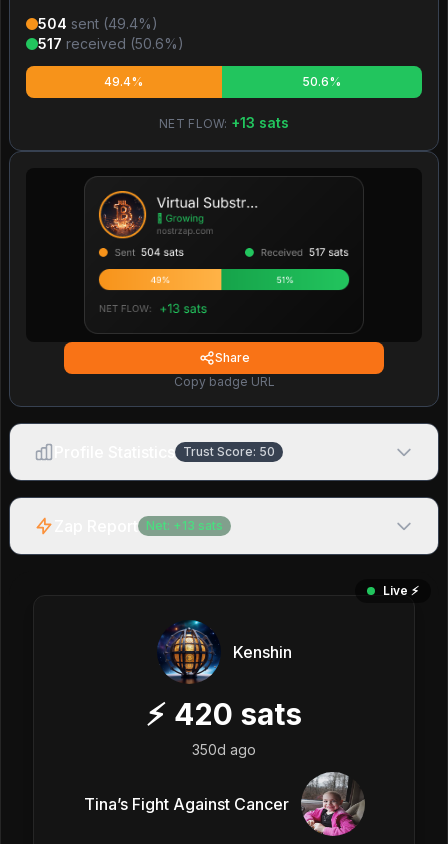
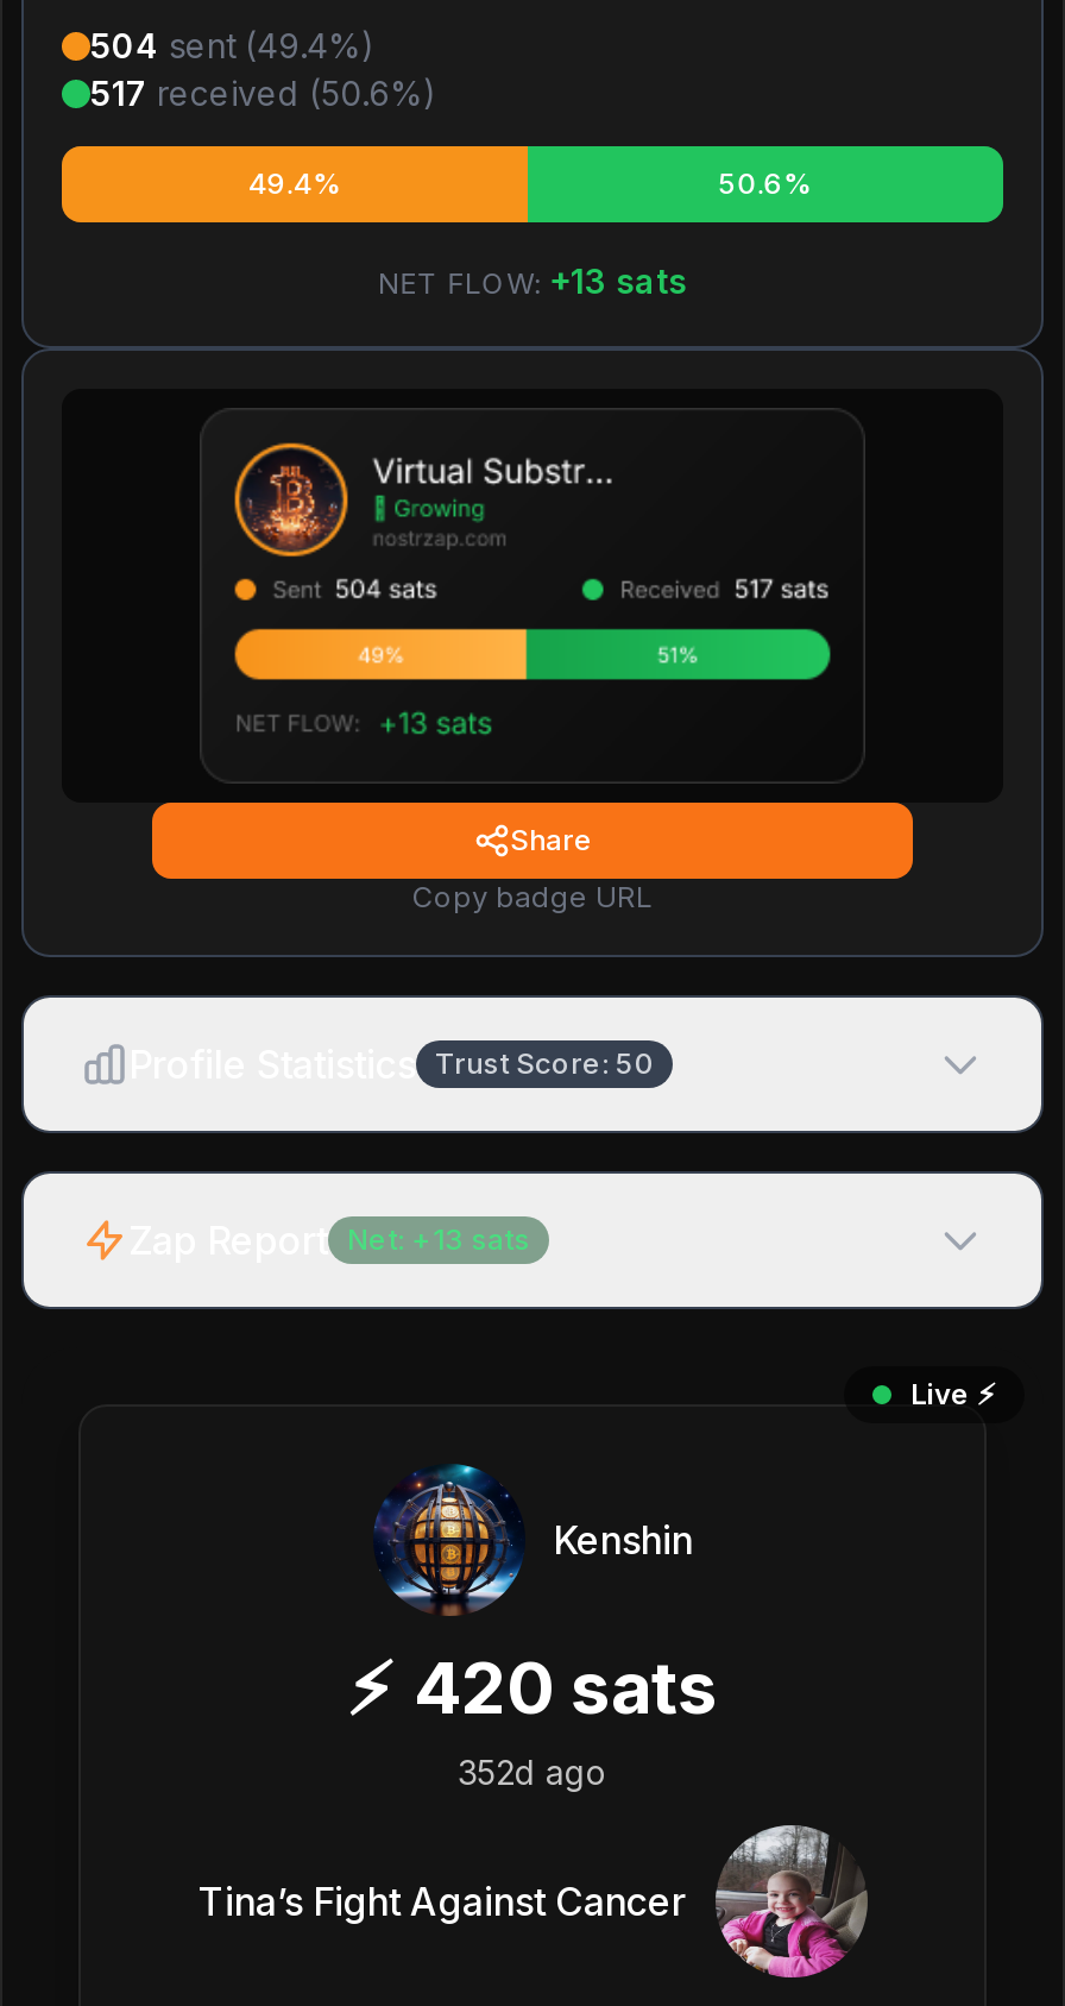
[192,740,256,757] 350d ago -> [458,1750,607,1791] 352d ago

